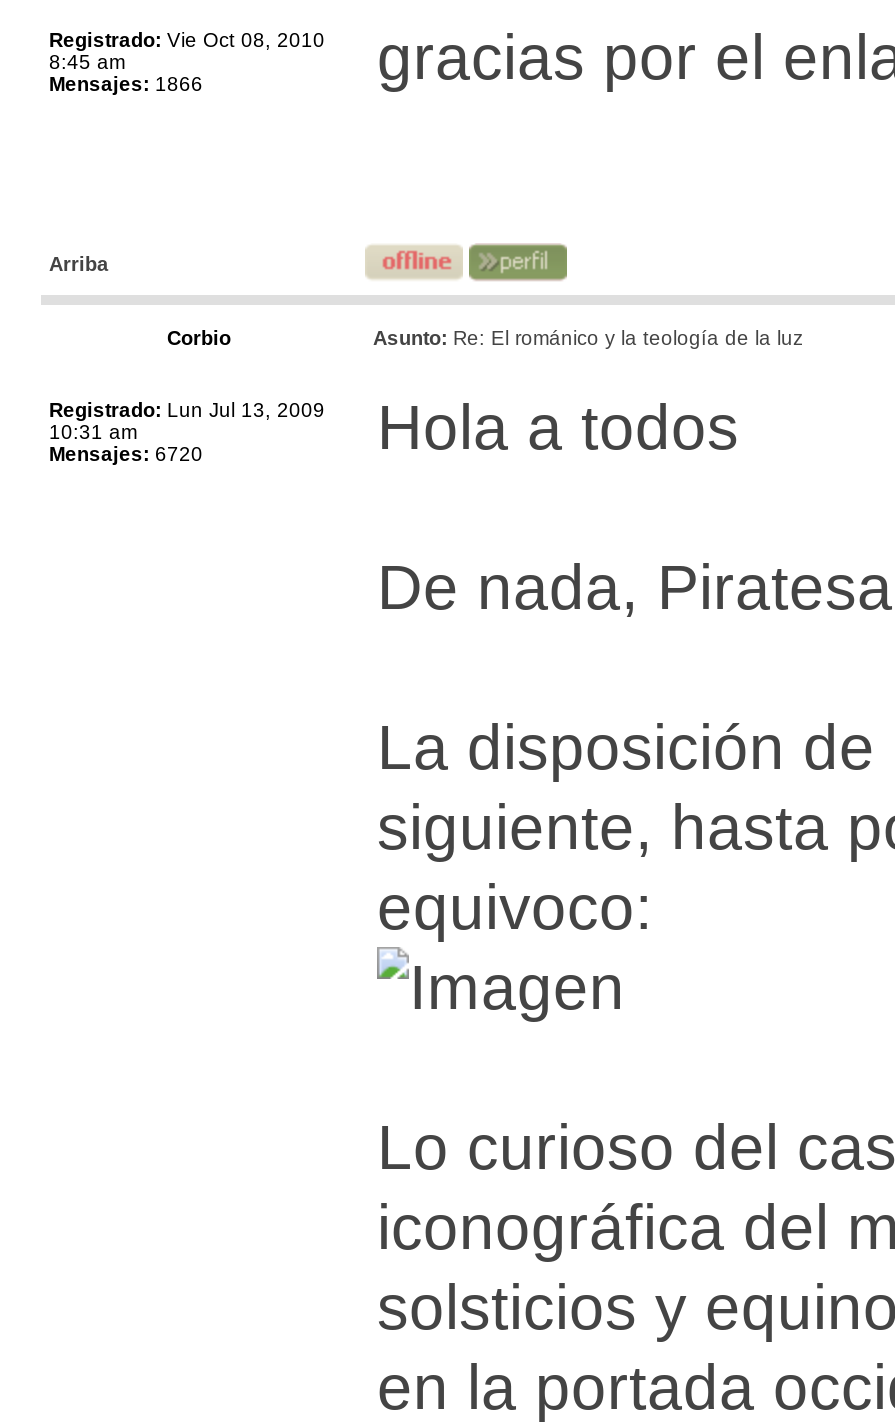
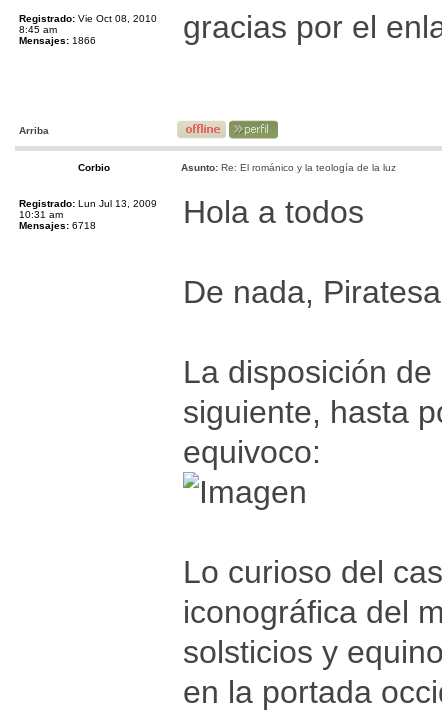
[49,443,203,465] Mensajes: 6720 -> [19,220,96,231] Mensajes: 6718

